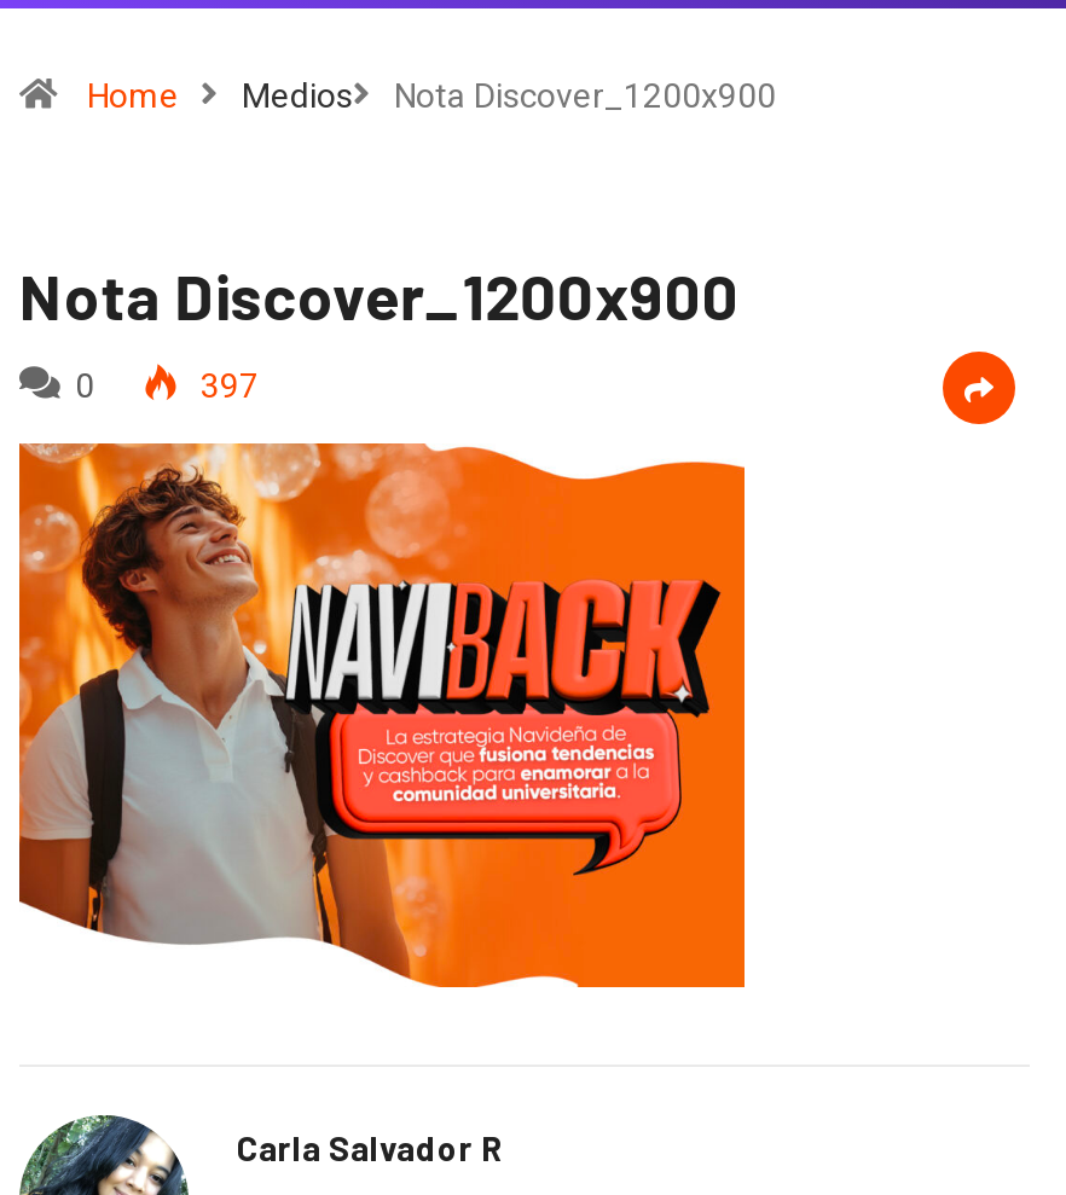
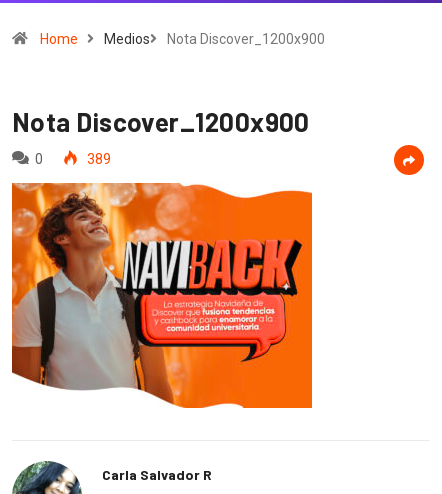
[193,366,259,405] 397 -> [84,151,111,167] 389

